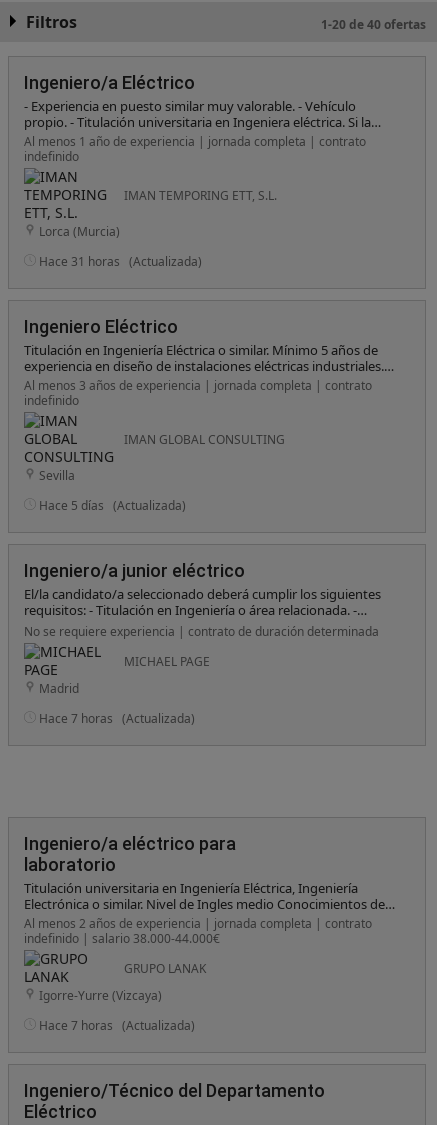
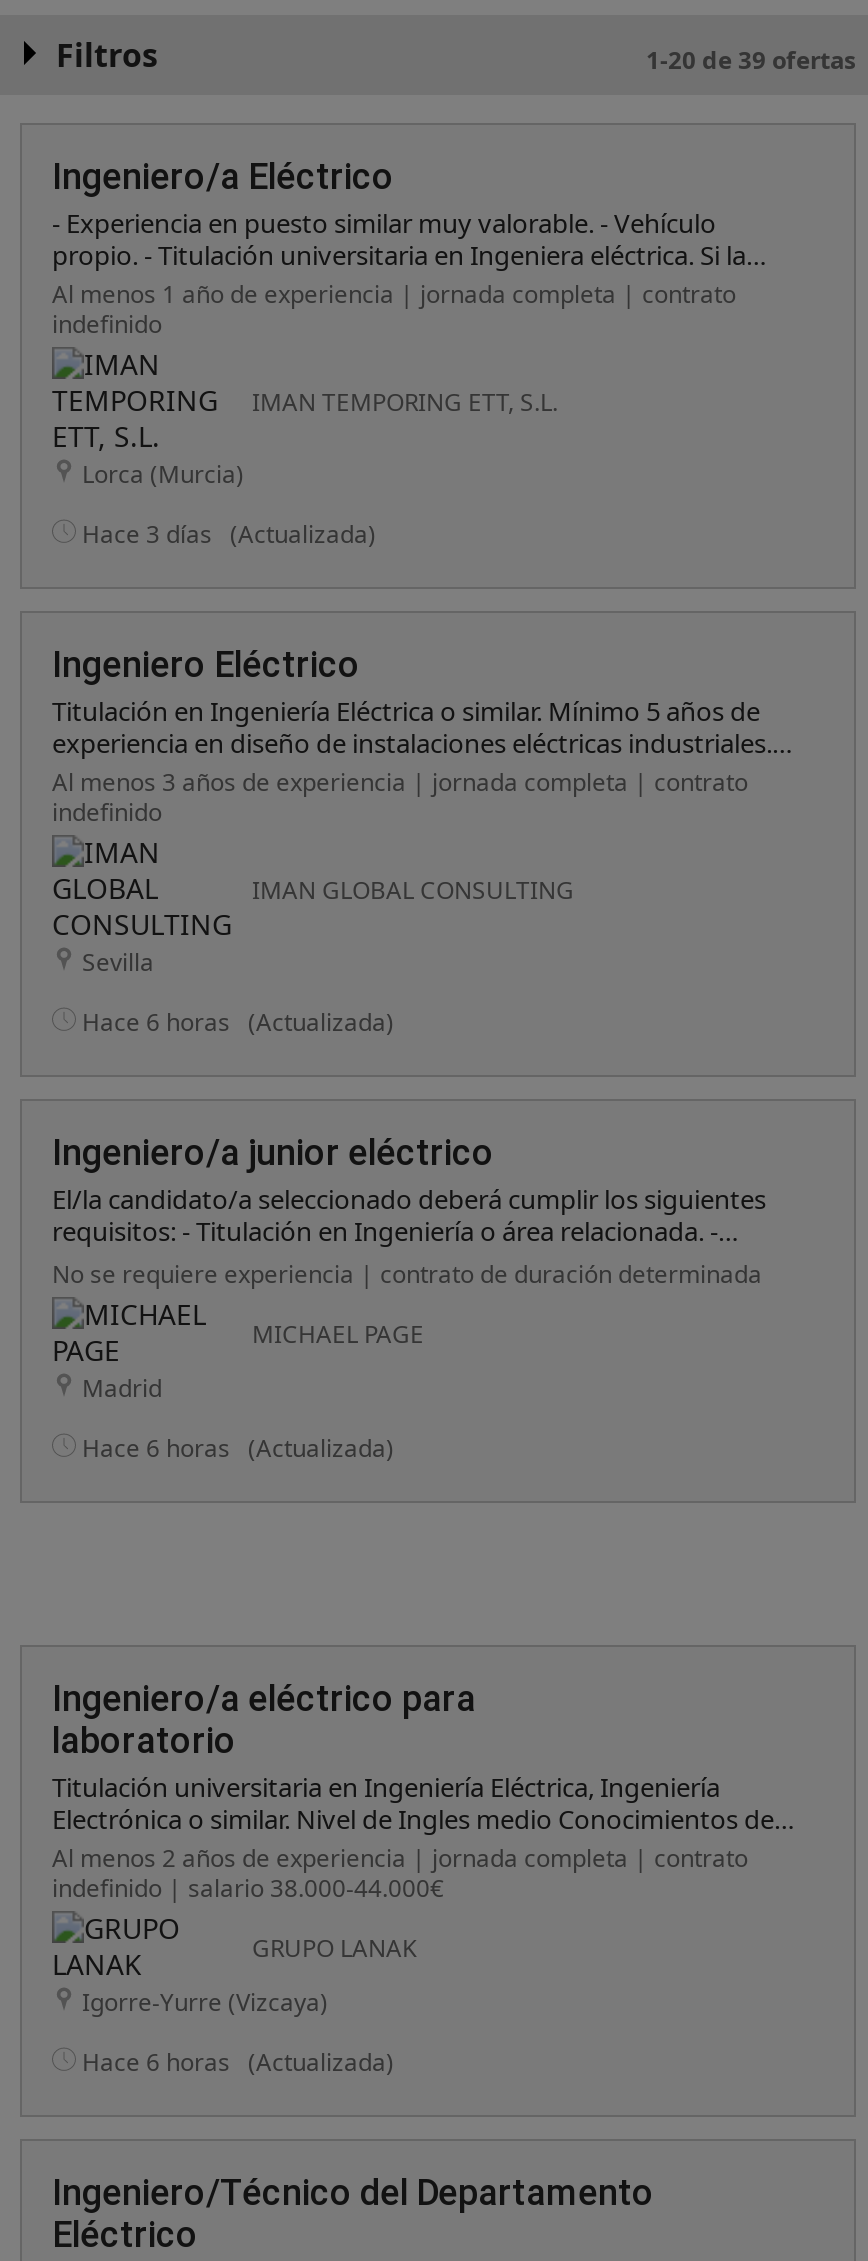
[321,16,426,33] 1-20 de 40 ofertas -> [646,43,856,77] 1-20 de 39 ofertas
[39,253,202,270] Hace 31 horas (Actualizada) -> [82,517,376,551] Hace 3 días (Actualizada)
[39,497,186,514] Hace 5 días (Actualizada) -> [82,1005,394,1039] Hace 6 horas (Actualizada)
[39,710,195,727] Hace 7 horas (Actualizada) -> [82,1431,394,1465] Hace 6 horas (Actualizada)
[39,1017,195,1034] Hace 7 horas (Actualizada) -> [82,2045,394,2079] Hace 6 horas (Actualizada)

